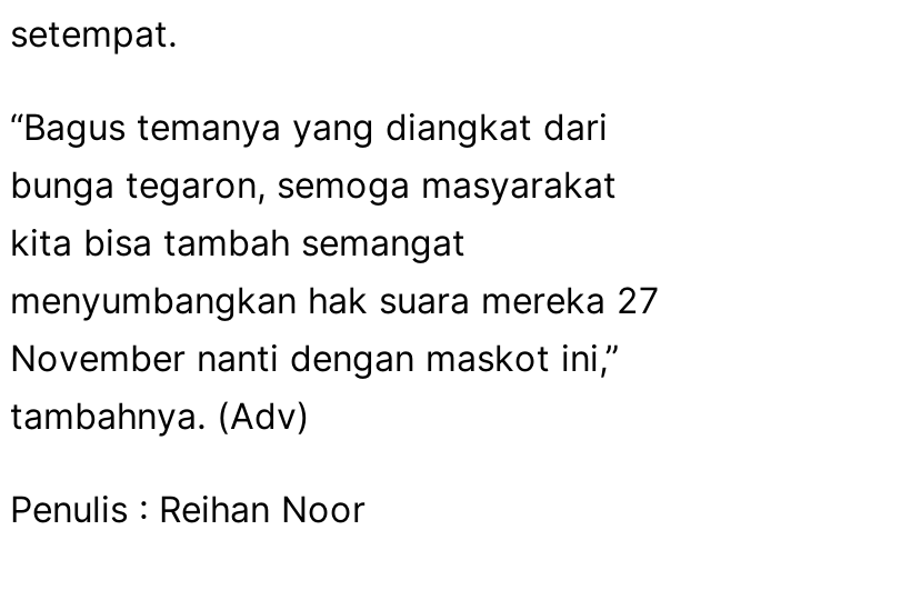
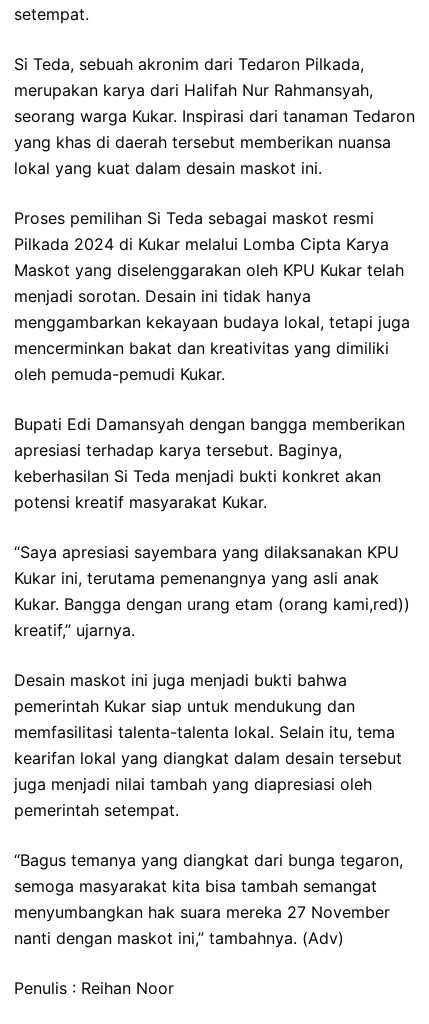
[10,103,659,436] “Bagus temanya yang diangkat dari | bunga tegaron, semoga masyarakat | kita bisa tambah semangat | menyumbangkan hak suara mereka 27 | November nanti dengan maskot ini,” | tambahnya. (Adv) -> [14,54,415,948] Si Teda, sebuah akronim dari Tedaron Pilkada, | merupakan karya dari Halifah Nur Rahmansyah, | seorang warga Kukar. Inspirasi dari tanaman Tedaron | yang khas di daerah tersebut memberikan nuansa | lokal yang kuat dalam desain maskot ini. | Proses pemilihan Si Teda sebagai maskot resmi | Pilkada 2024 di Kukar melalui Lomba Cipta Karya | Maskot yang diselenggarakan oleh KPU Kukar telah | menjadi sorotan. Desain ini tidak hanya | menggambarkan kekayaan budaya lokal, tetapi juga | mencerminkan bakat dan kreativitas yang dimiliki | oleh pemuda-pemudi Kukar. | Bupati Edi Damansyah dengan bangga memberikan | apresiasi terhadap karya tersebut. Baginya, | keberhasilan Si Teda menjadi bukti konkret akan | potensi kreatif masyarakat Kukar. | “Saya apresiasi sayembara yang dilaksanakan KPU | Kukar ini, terutama pemenangnya yang asli anak | Kukar. Bangga dengan urang etam (orang kami,red)) | kreatif,” ujarnya. | Desain maskot ini juga menjadi bukti bahwa | pemerintah Kukar siap untuk mendukung dan | memfasilitasi talenta-talenta lokal. Selain itu, tema | kearifan lokal yang diangkat dalam desain tersebut | juga menjadi nilai tambah yang diapresiasi oleh | pemerintah setempat. | “Bagus temanya yang diangkat dari bunga tegaron, | semoga masyarakat kita bisa tambah semangat | menyumbangkan hak suara mereka 27 November | nanti dengan maskot ini,” tambahnya. (Adv)

